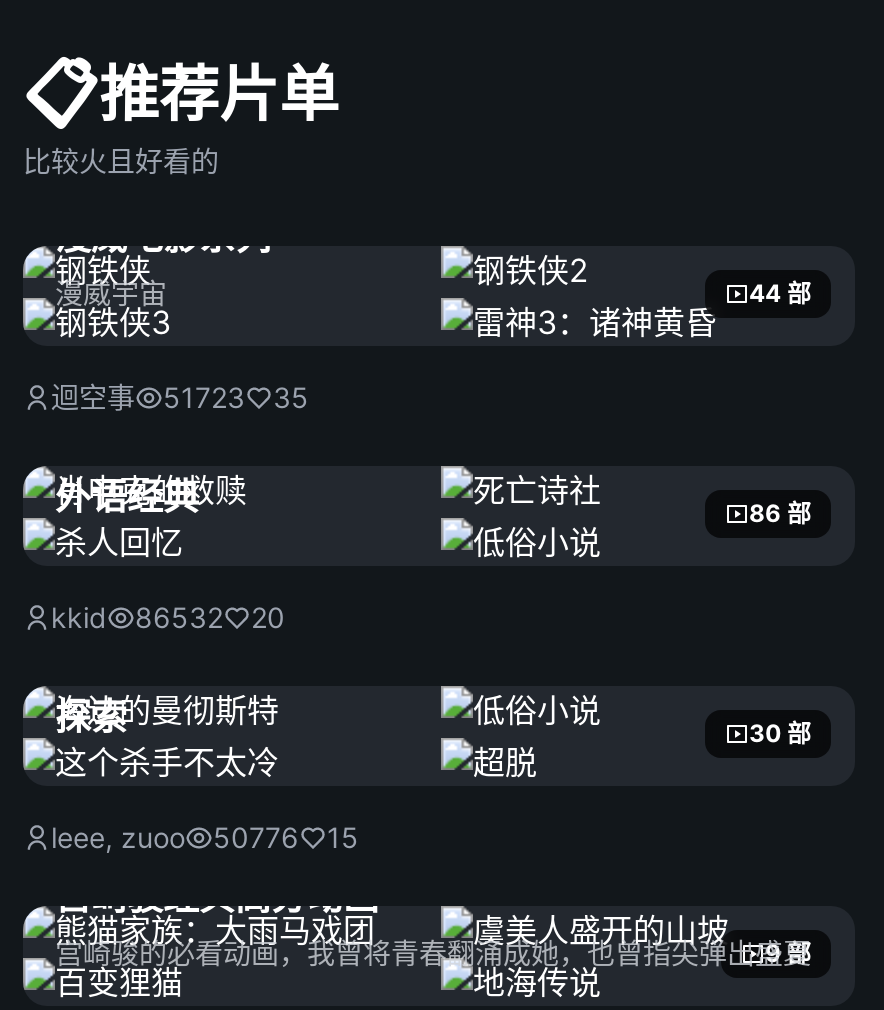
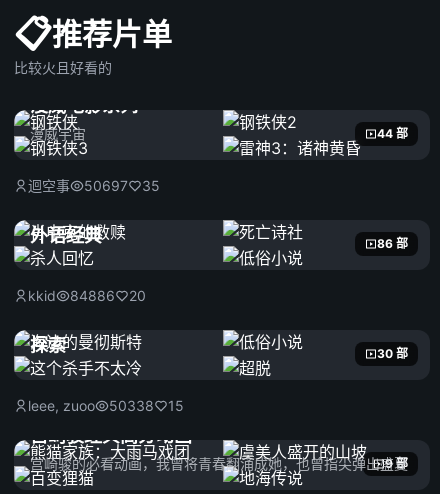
[51,380,309,414] 迴空事 51723 35 -> [28,177,160,194] 迴空事 50697 35
[51,600,285,634] kkid 86532 20 -> [28,287,146,304] kkid 84886 20
[51,820,359,854] leee, zuoo 50776 15 -> [28,397,184,414] leee, zuoo 50338 15

